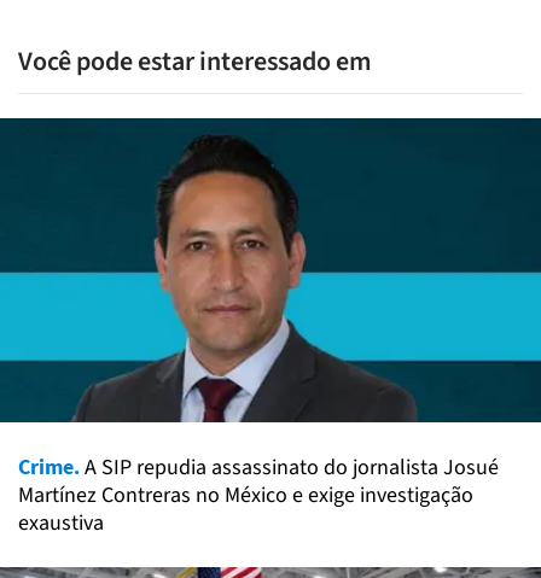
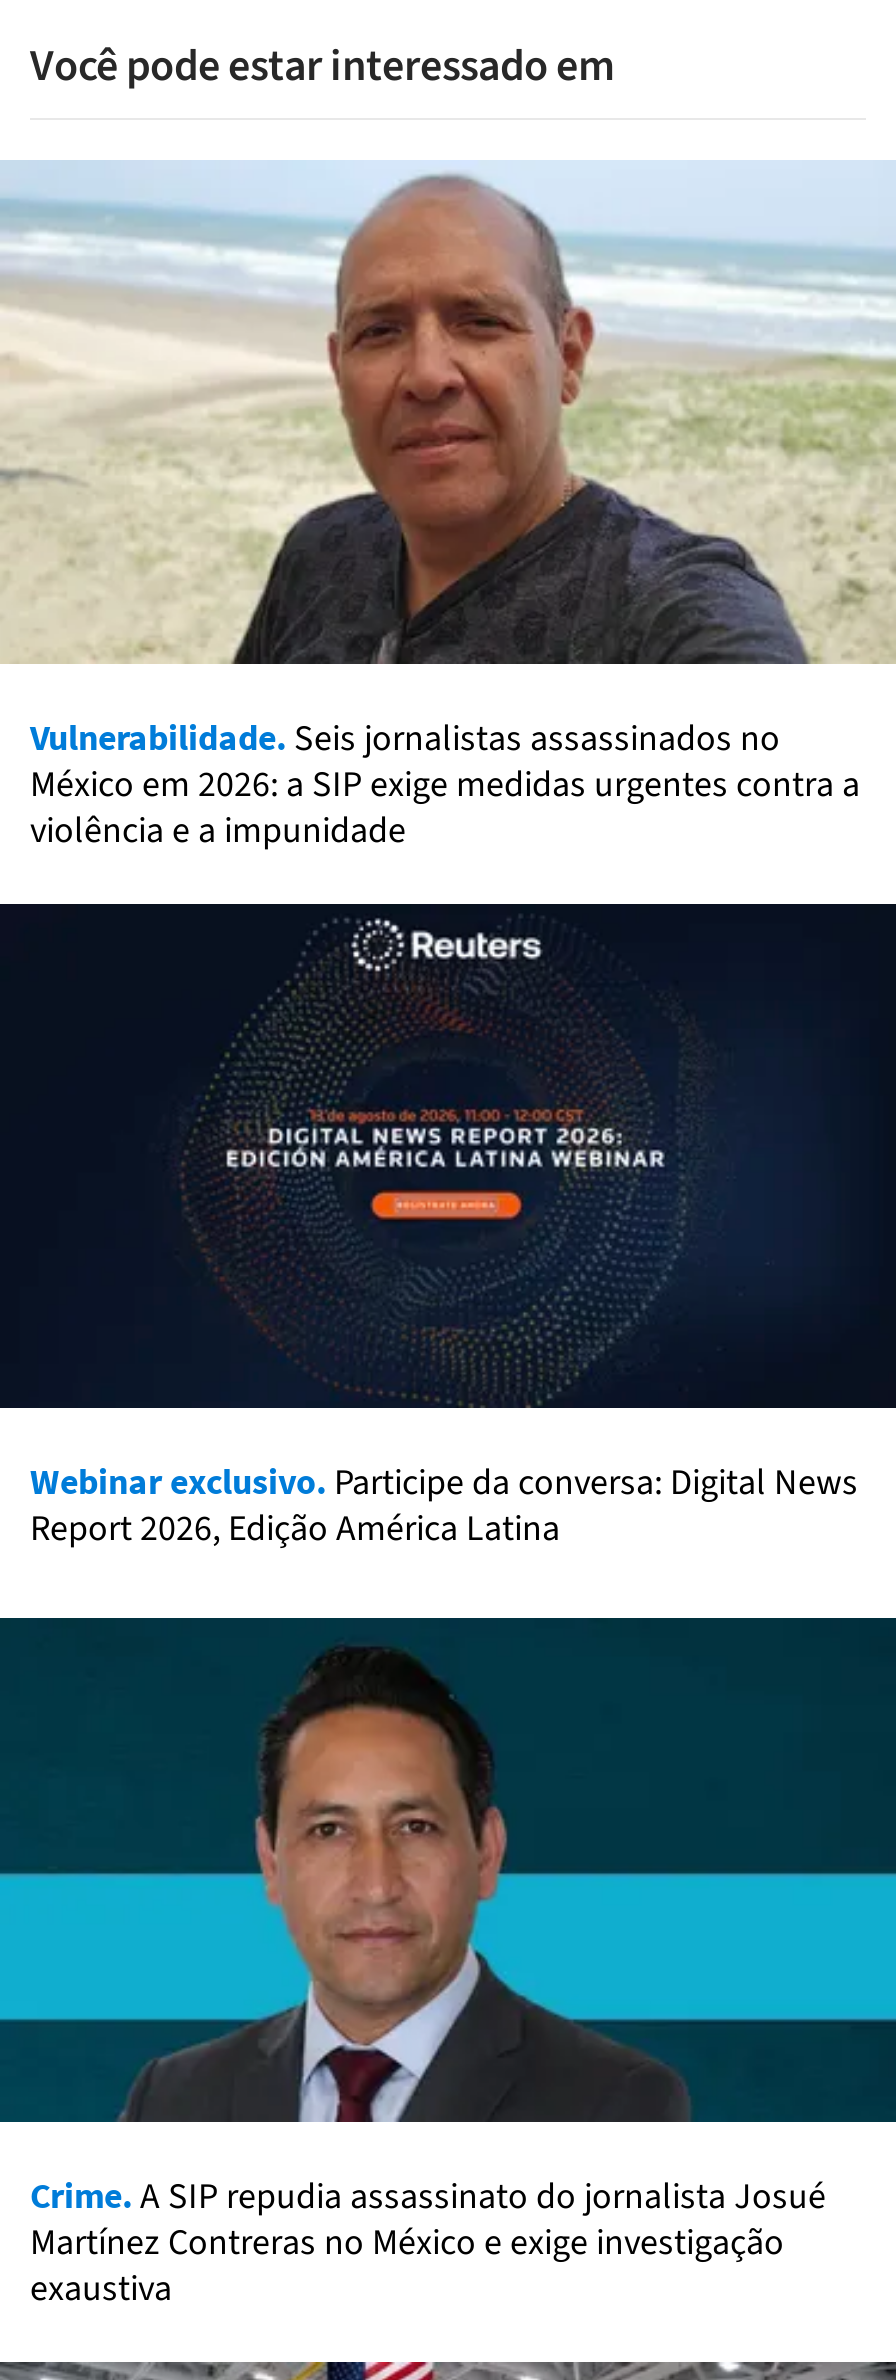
none -> [6,160,890,856] [image] | Vulnerabilidade. Seis jornalistas assassinados no | México em 2026: a SIP exige medidas urgentes contra a | violência e a impunidade
none -> [6,902,890,1554] [image] | Webinar exclusivo. Participe da conversa: Digital News | Report 2026, Edição América Latina

